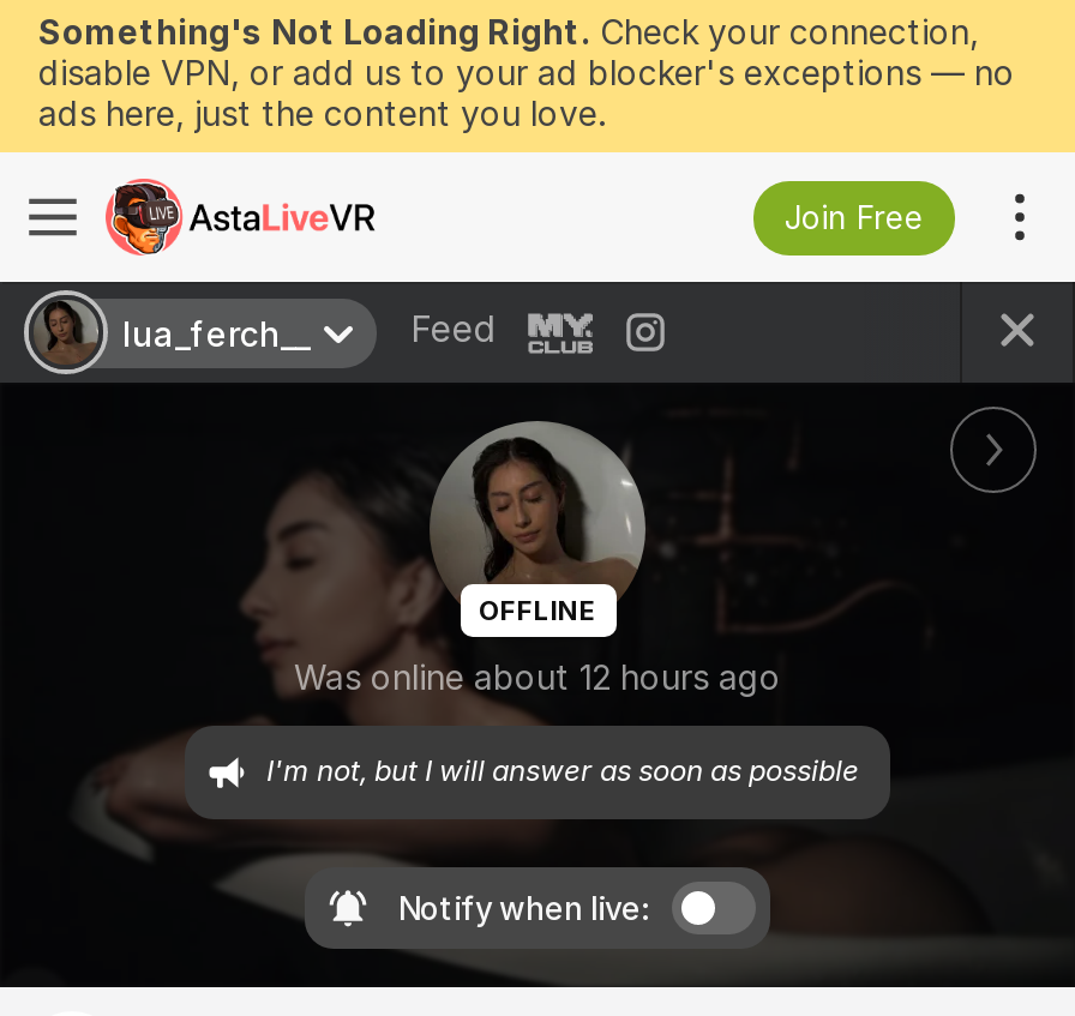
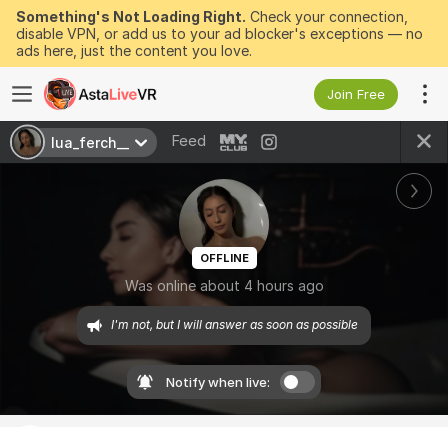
[294,657,781,698] Was online about 12 hours ago -> [124,277,323,294] Was online about 4 hours ago

